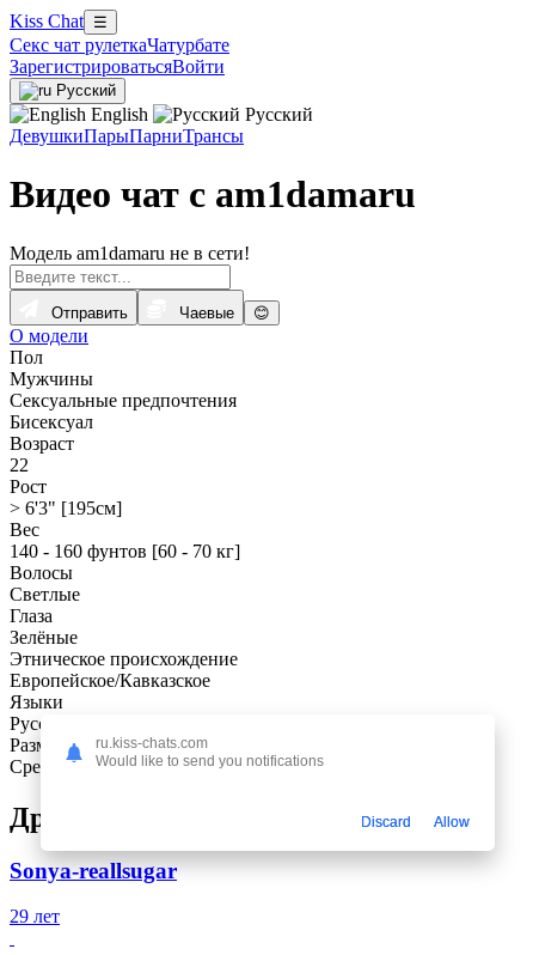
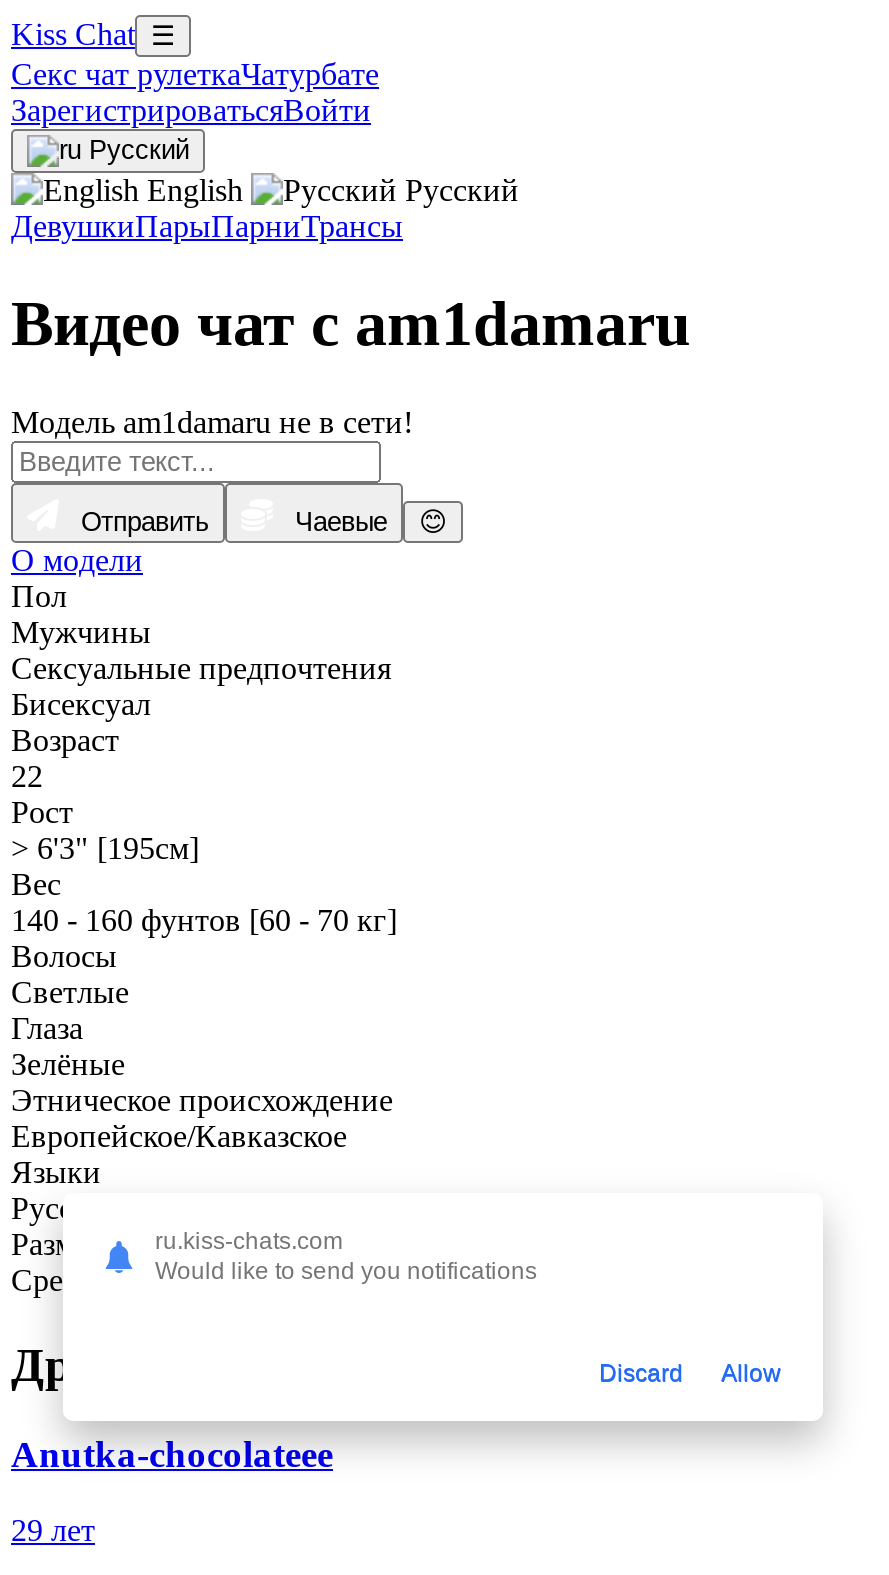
[10,858,177,883] Sonya-reallsugar -> [11,1432,333,1474] Anutka-chocolateee

